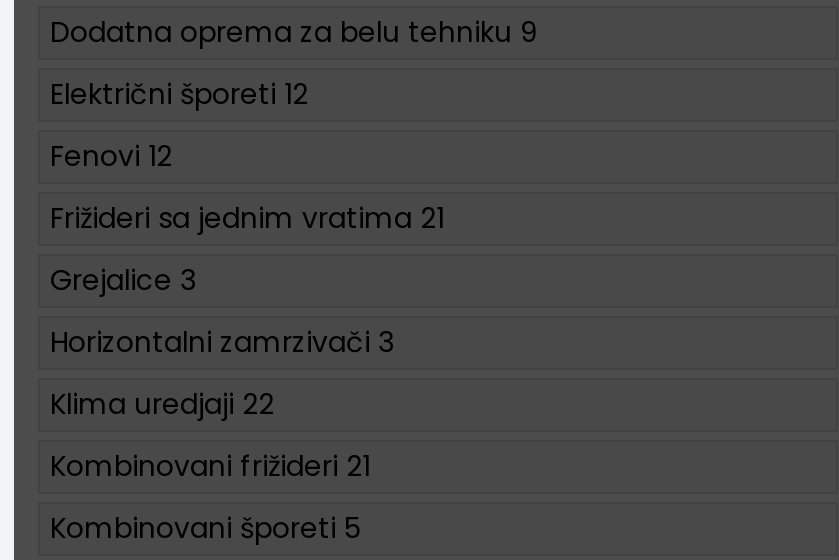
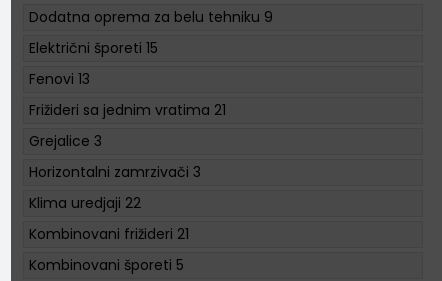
[50,73,308,113] Električni šporeti 12 -> [29,37,158,57] Električni šporeti 15
[50,135,172,175] Fenovi 12 -> [29,68,90,88] Fenovi 13

